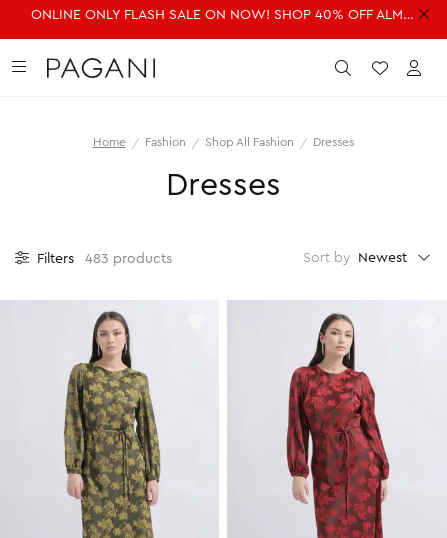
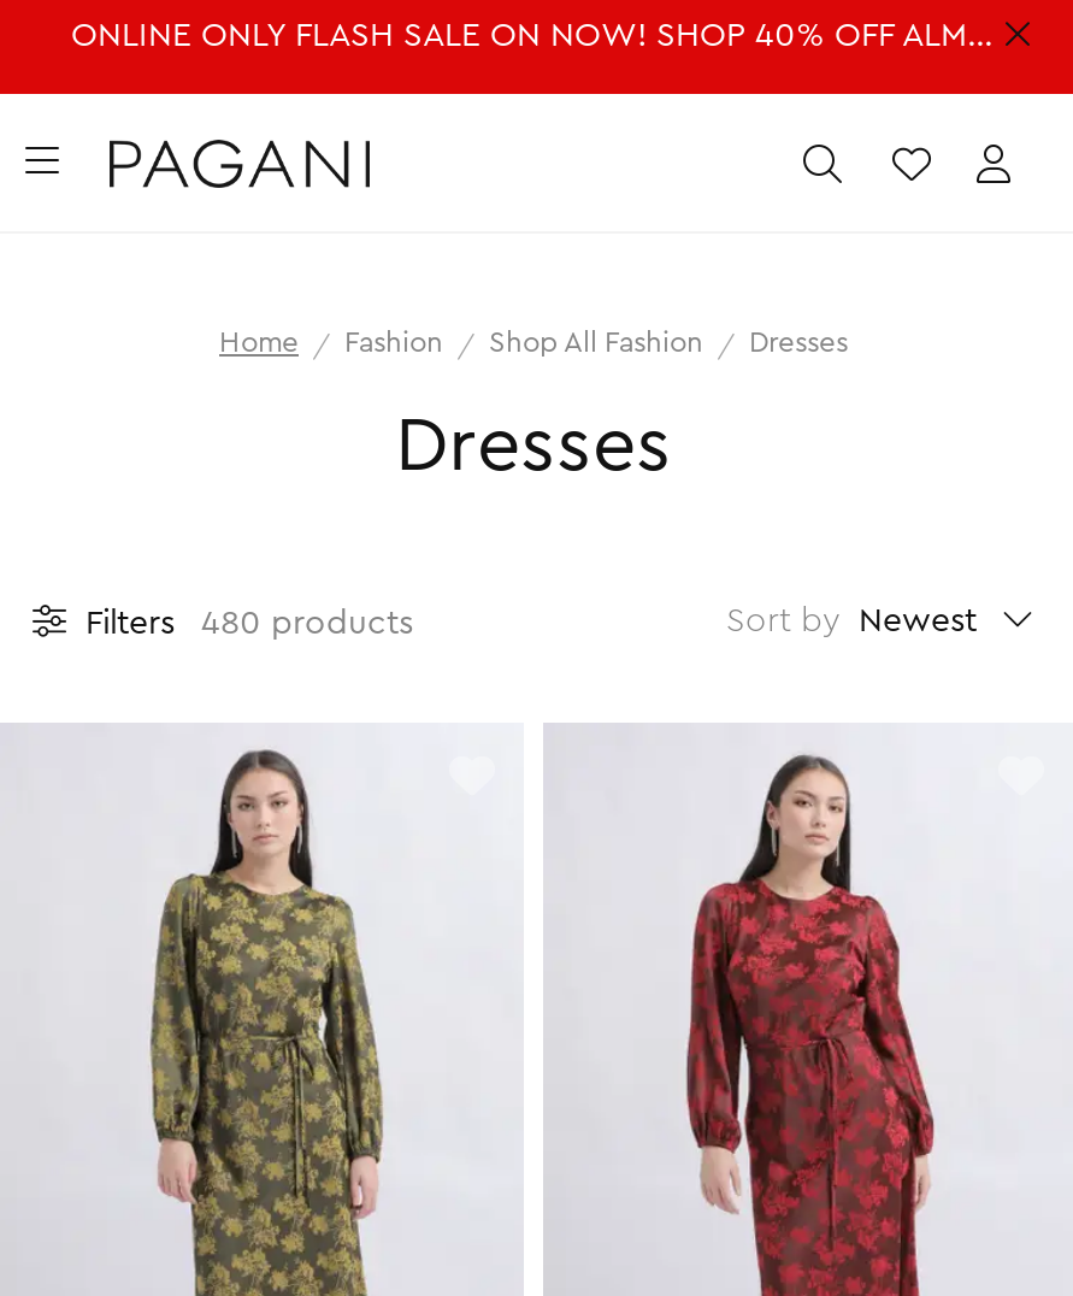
[37,252,172,266] Filters 483 products -> [86,607,413,642] Filters 480 products

